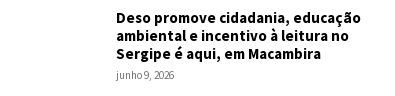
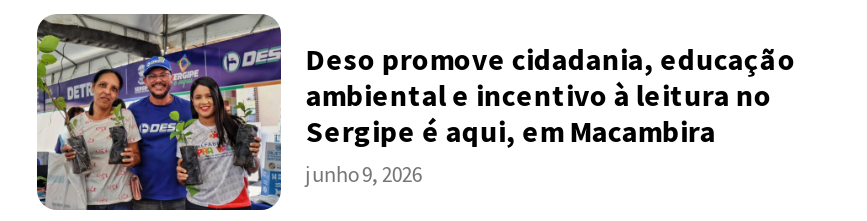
none -> [35,12,283,212] [image]

